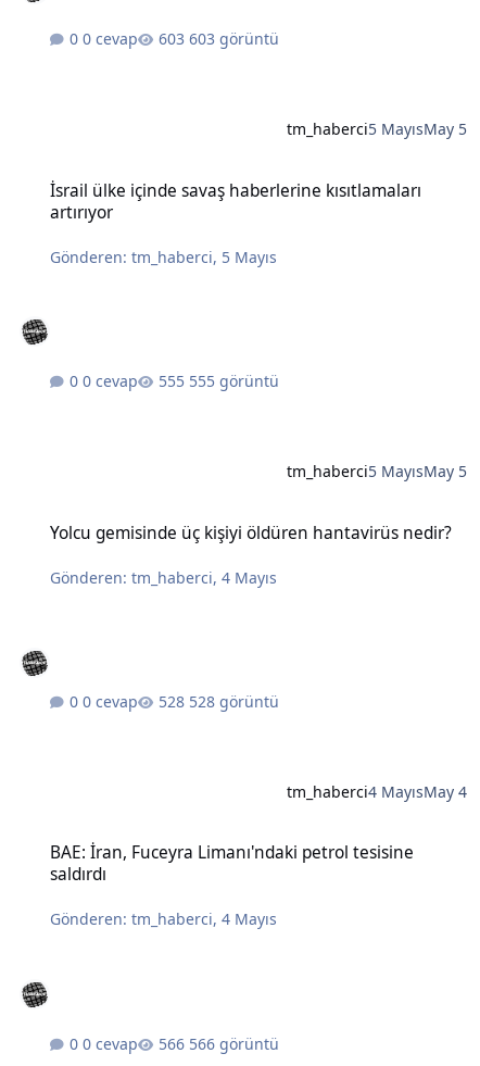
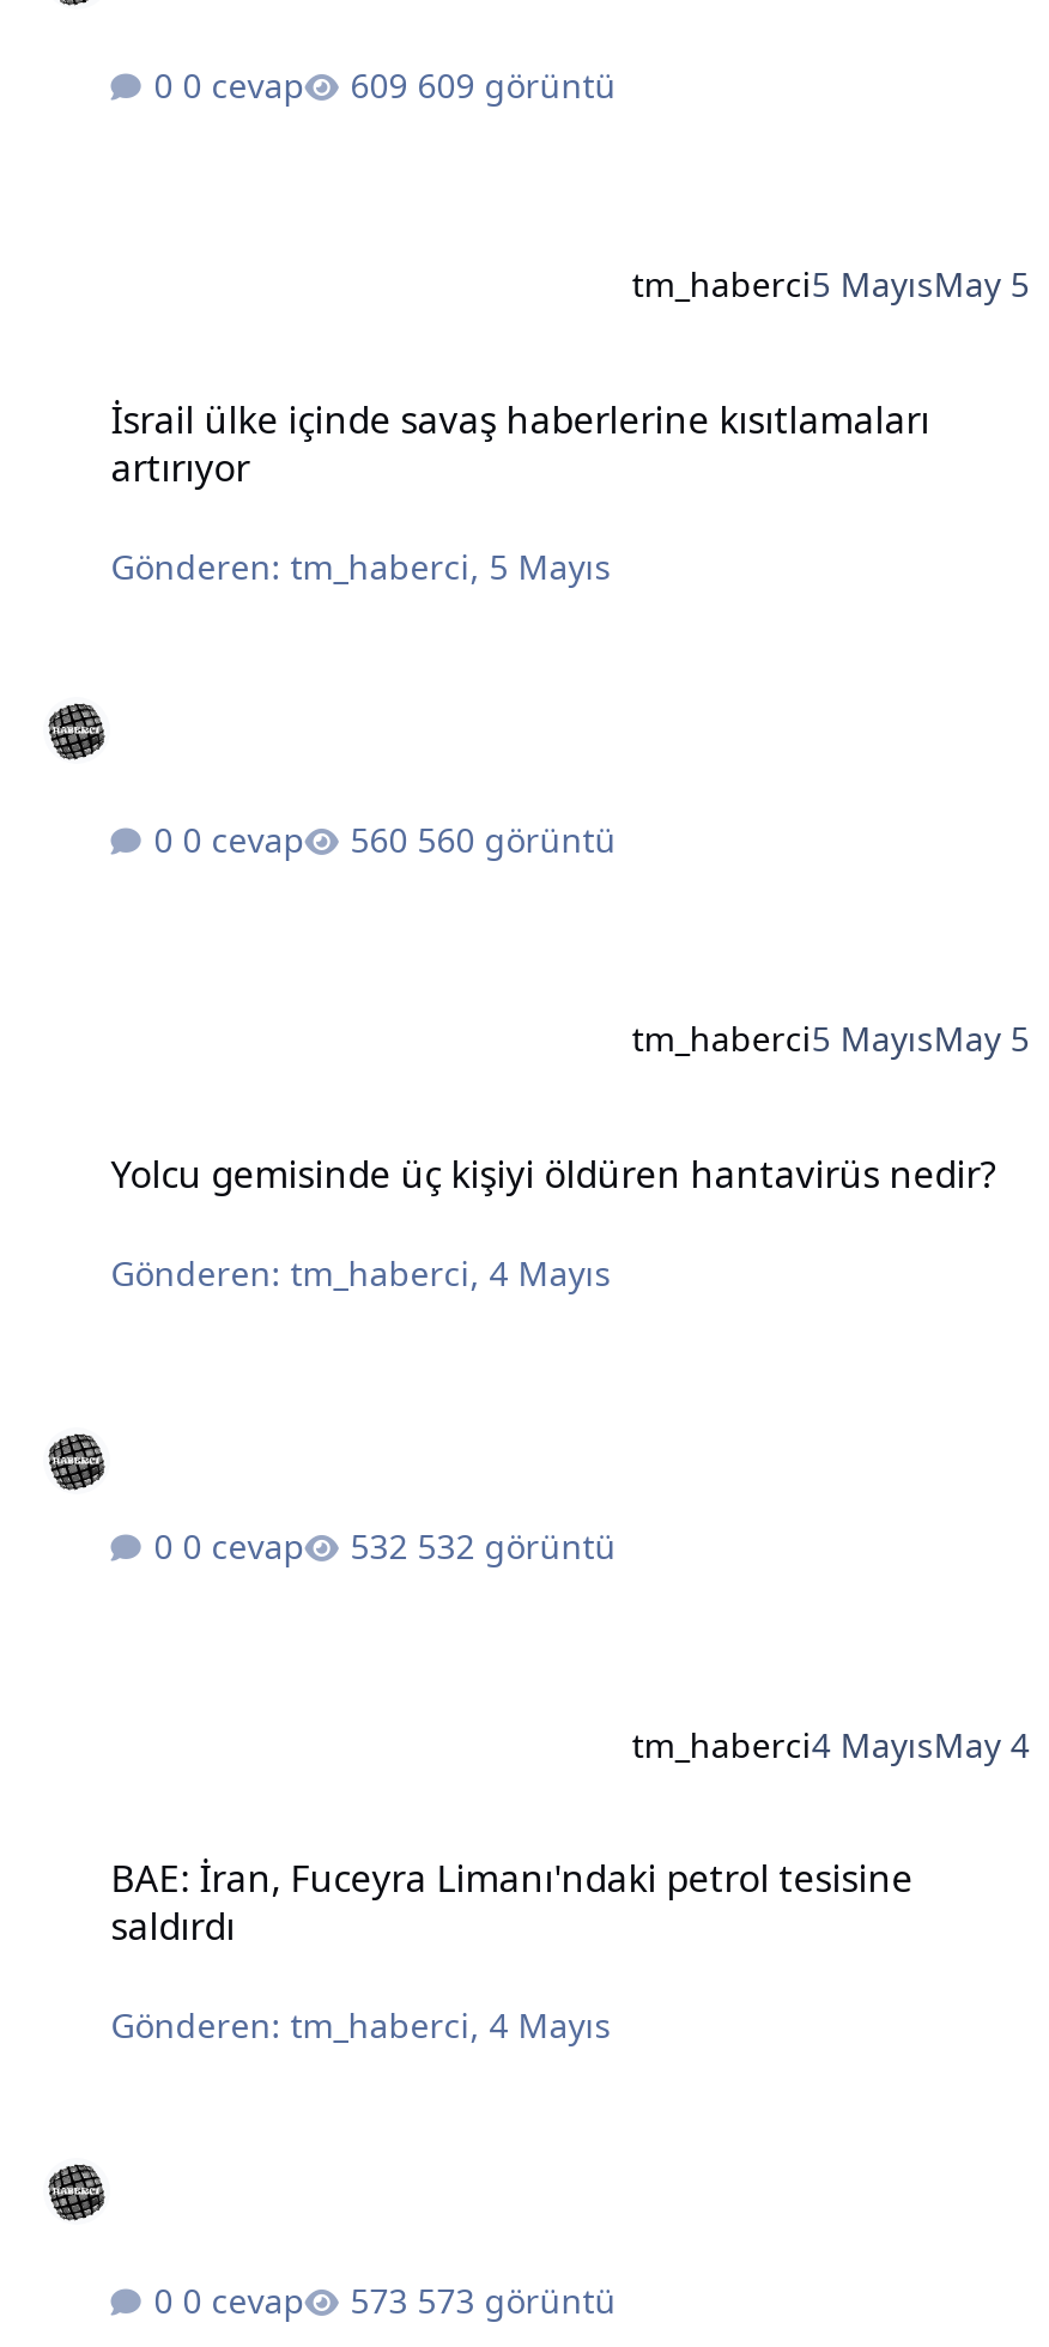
[189,29,279,49] 603 görüntü -> [417,63,616,108] 609 görüntü
[189,371,279,391] 555 görüntü -> [417,817,616,863] 560 görüntü
[189,691,279,712] 528 görüntü -> [417,1523,616,1569] 532 görüntü
[189,1033,279,1054] 566 görüntü -> [417,2277,616,2323] 573 görüntü

